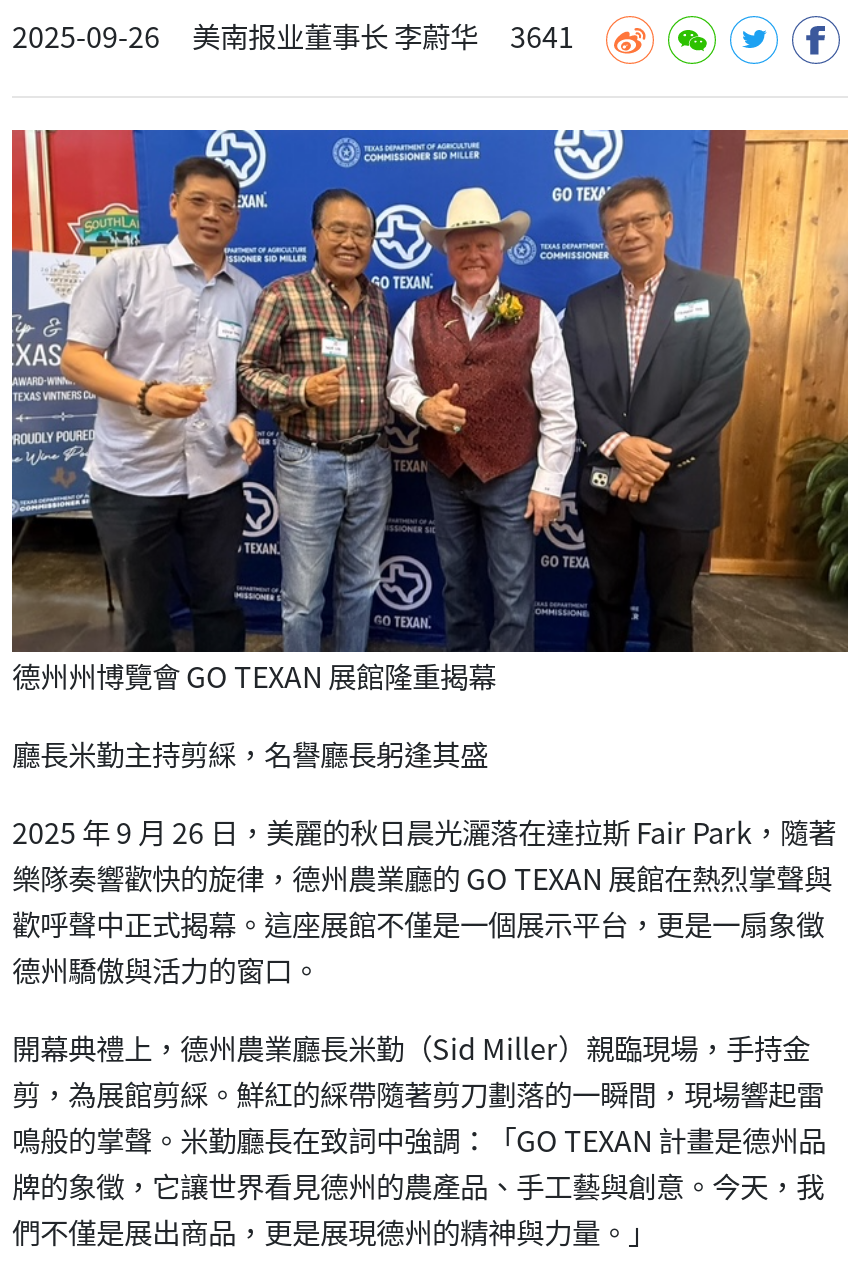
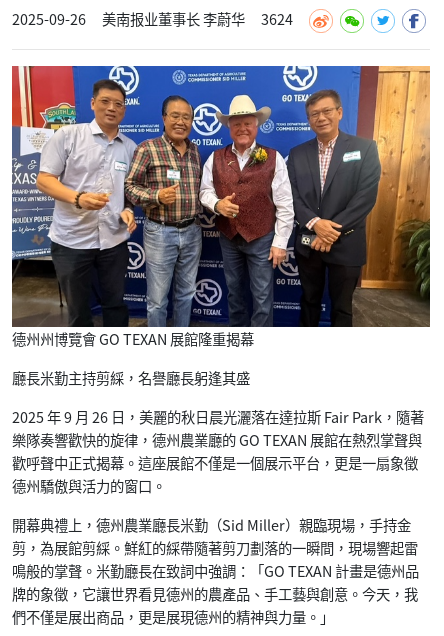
[12,14,574,56] 2025-09-26 美南报业董事长 李蔚华 3641 -> [12,8,293,29] 2025-09-26 美南报业董事长 李蔚华 3624

